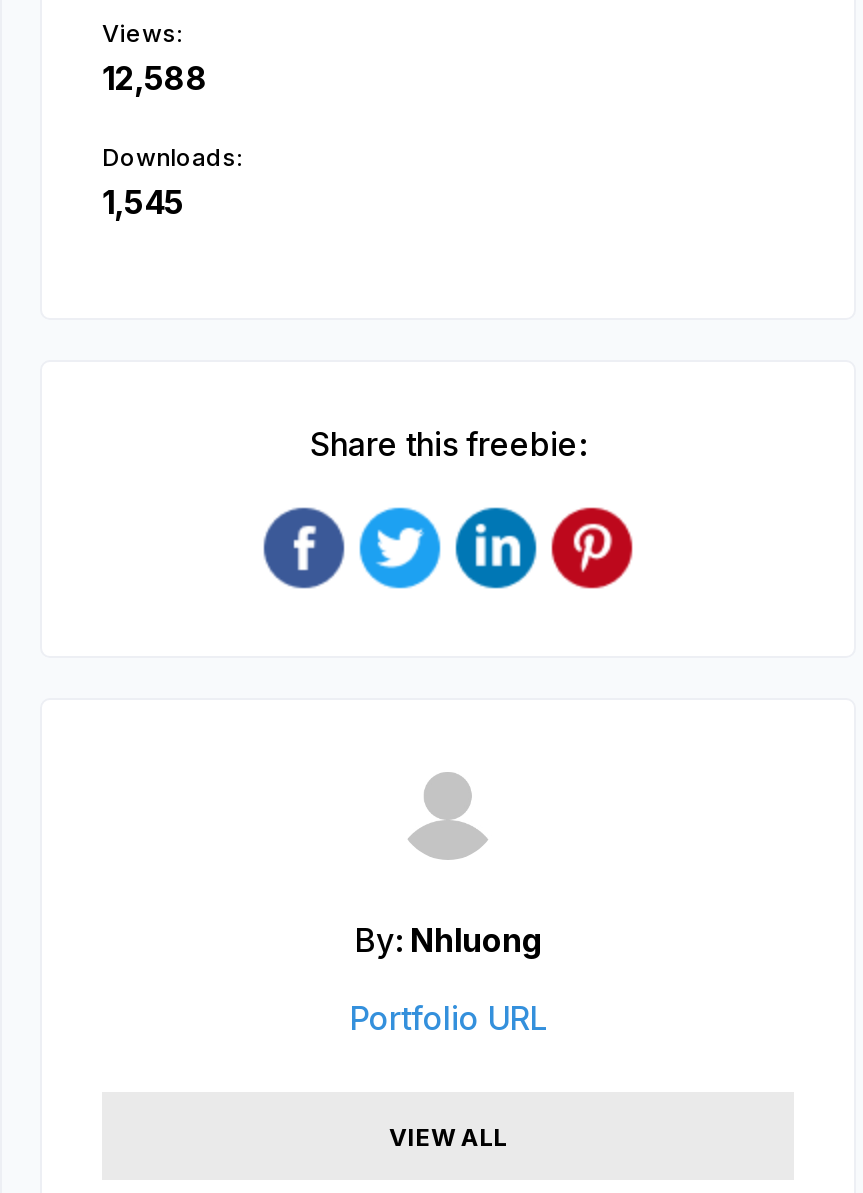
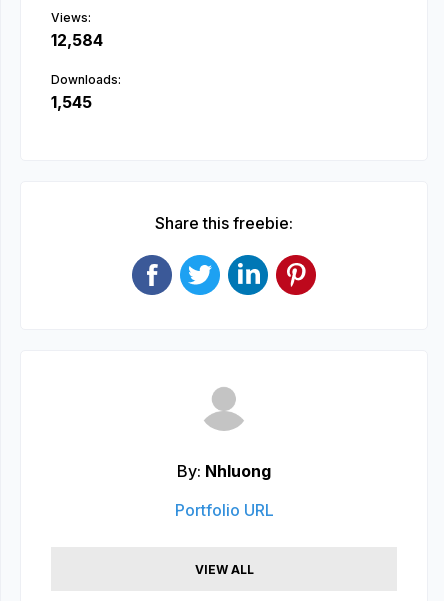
[102,58,208,98] 12,588 -> [51,30,103,50] 12,584

